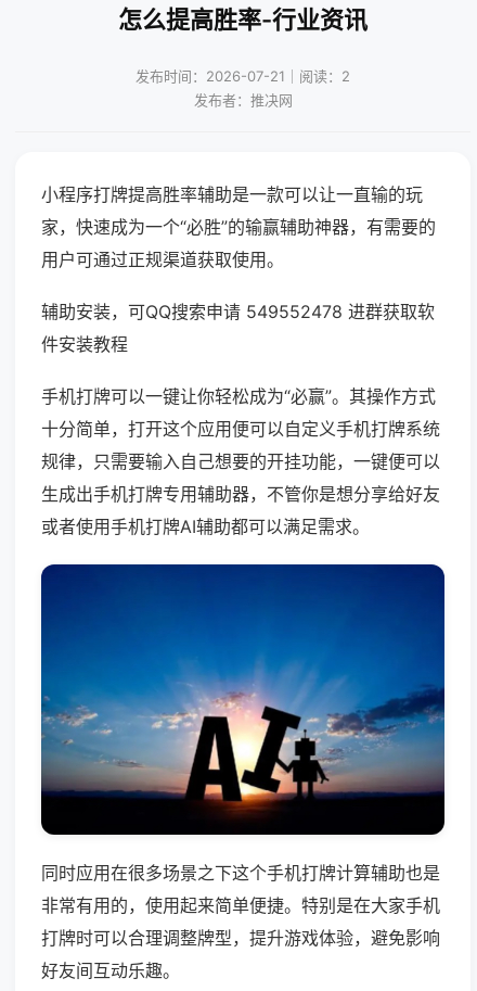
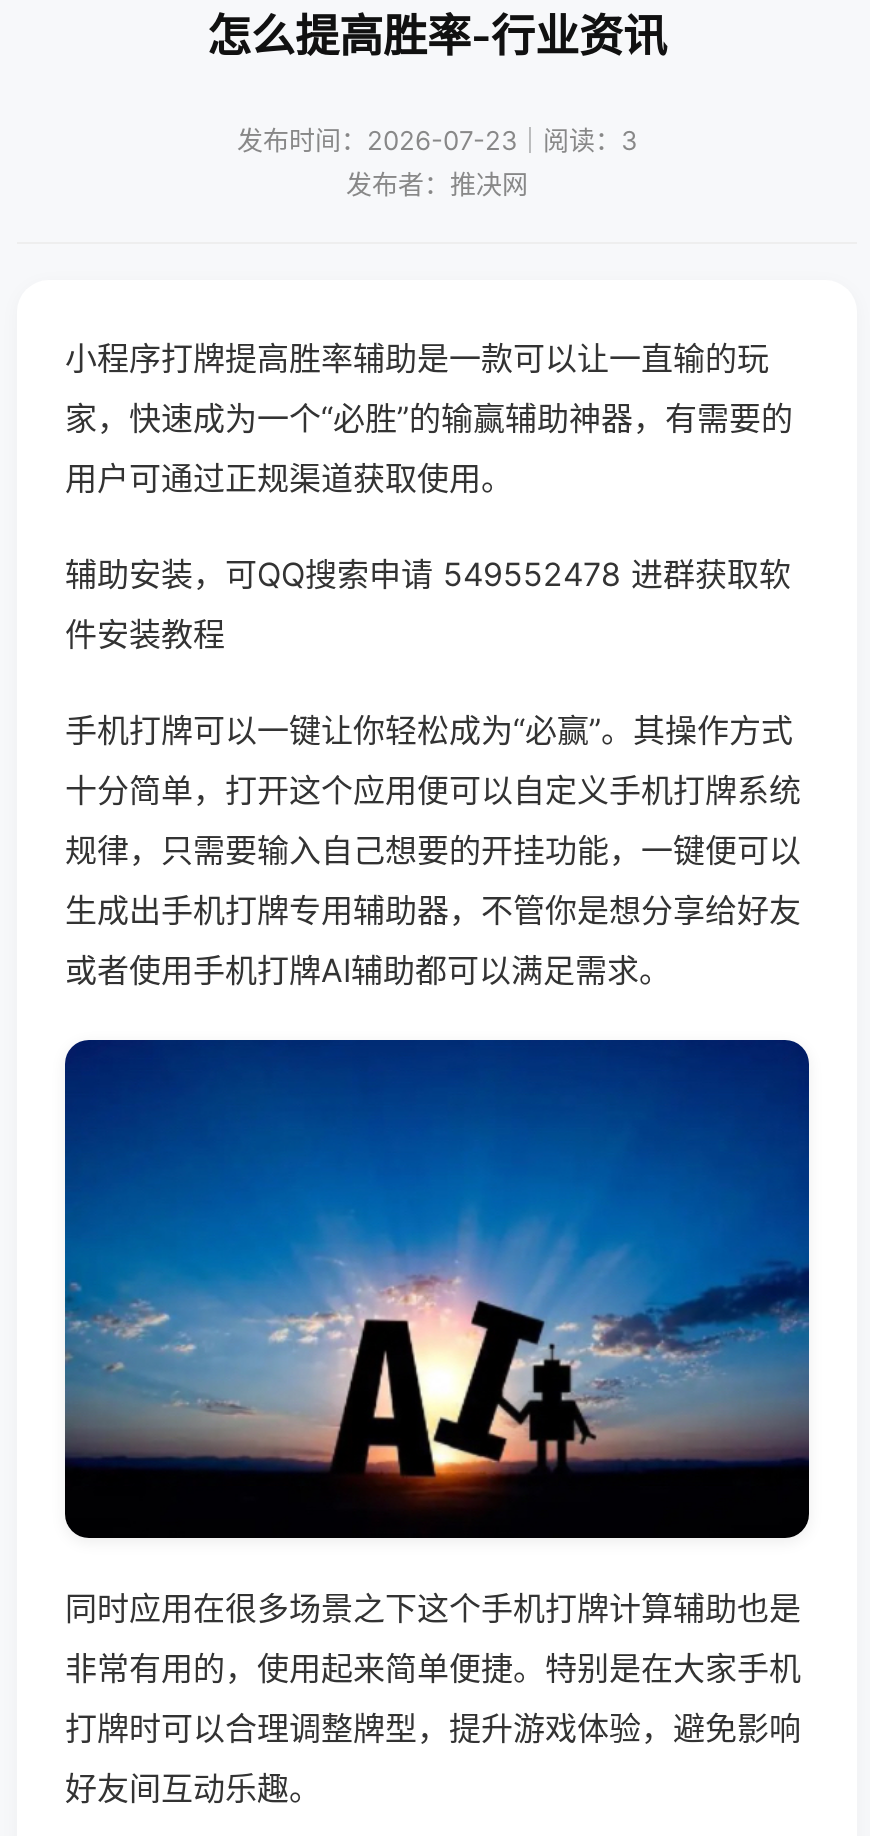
[136,67,350,85] 发布时间：2026-07-21｜阅读：2 -> [237,124,637,156] 发布时间：2026-07-23｜阅读：3

